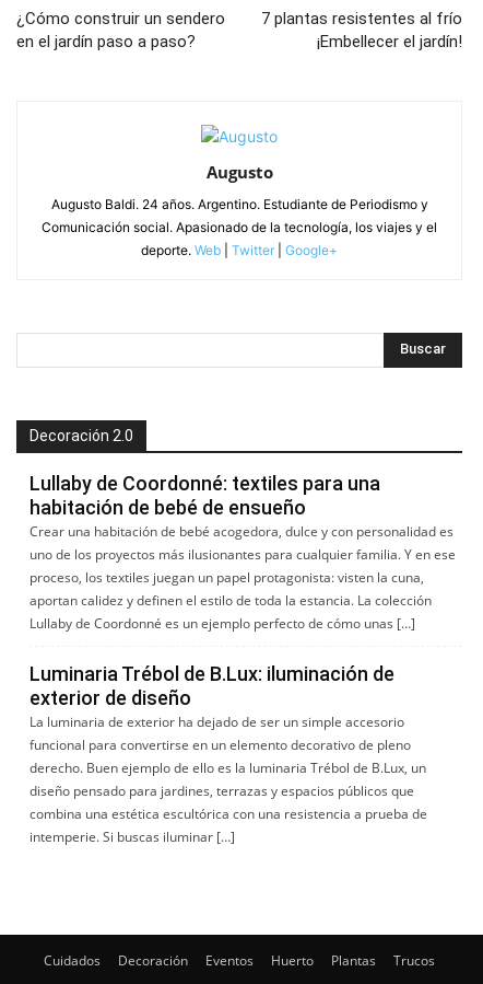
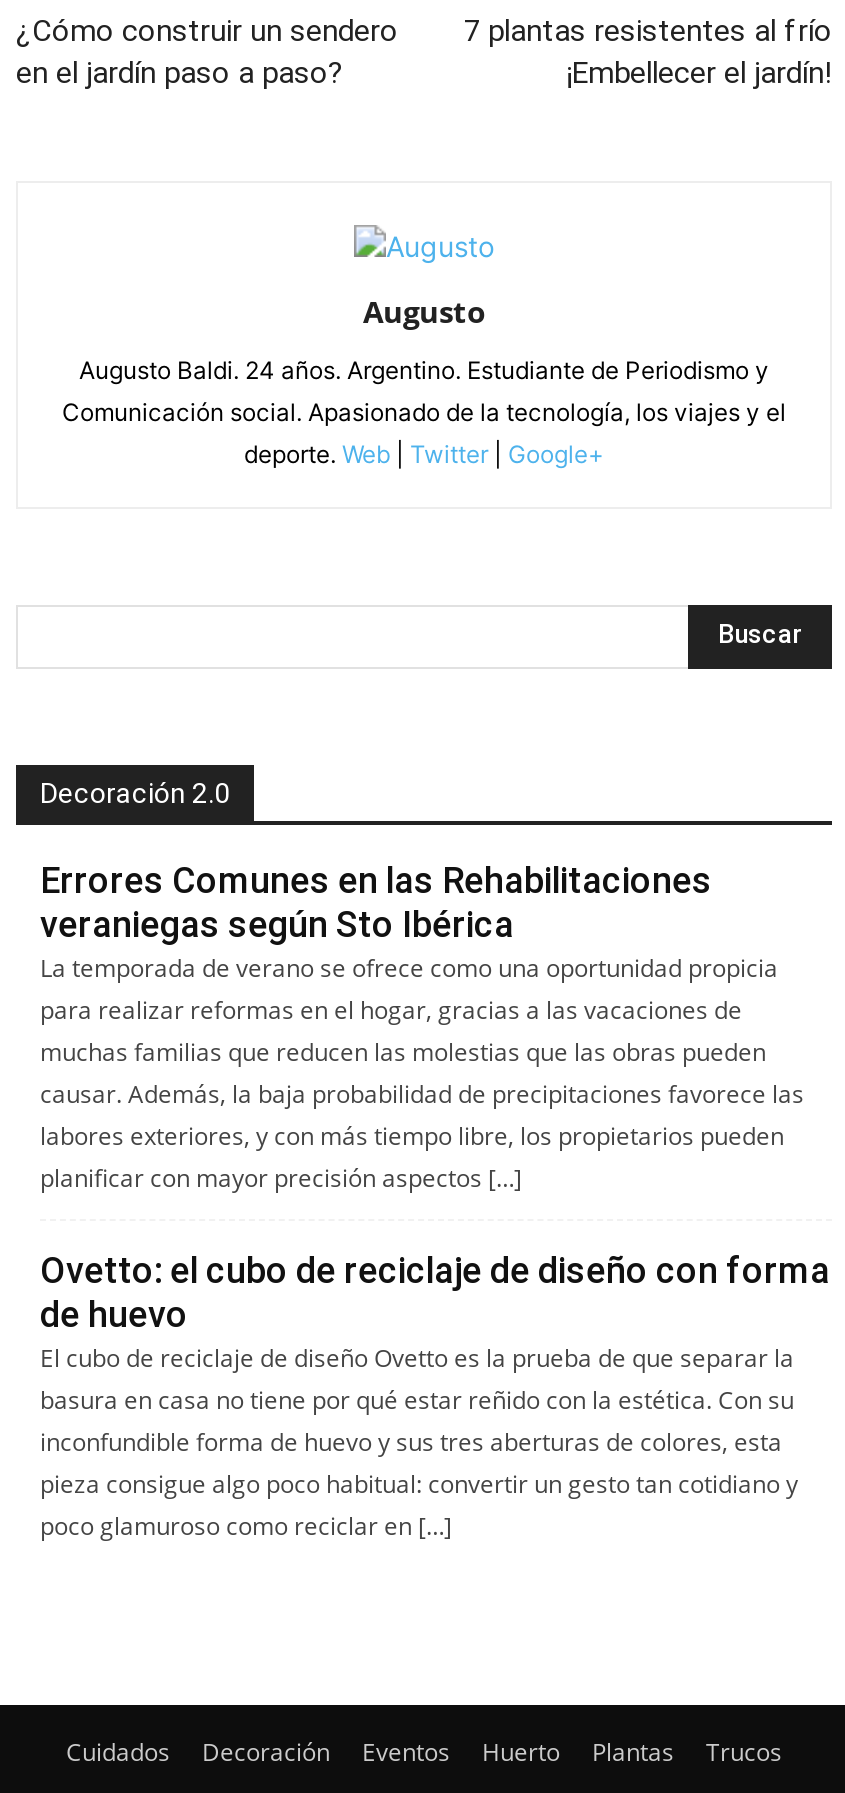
[30,471,456,632] Lullaby de Coordonné: textiles para una | habitación de bebé de ensueño | Crear una habitación de bebé acogedora, dulce y con personalidad es | uno de los proyectos más ilusionantes para cualquier familia. Y en ese | proceso, los textiles juegan un papel protagonista: visten la cuna, | aportan calidez y definen el estilo de toda la estancia. La colección | Lullaby de Coordonné es un ejemplo perfecto de cómo unas […] -> [40,858,804,1194] Errores Comunes en las Rehabilitaciones | veraniegas según Sto Ibérica | La temporada de verano se ofrece como una oportunidad propicia | para realizar reformas en el hogar, gracias a las vacaciones de | muchas familias que reducen las molestias que las obras pueden | causar. Además, la baja probabilidad de precipitaciones favorece las | labores exteriores, y con más tiempo libre, los propietarios pueden | planificar con mayor precisión aspectos […]
[30,662,427,846] Luminaria Trébol de B.Lux: iluminación de | exterior de diseño | La luminaria de exterior ha dejado de ser un simple accesorio | funcional para convertirse en un elemento decorativo de pleno | derecho. Buen ejemplo de ello es la luminaria Trébol de B.Lux, un | diseño pensado para jardines, terrazas y espacios públicos que | combina una estética escultórica con una resistencia a prueba de | intemperie. Si buscas iluminar […] -> [40,1248,830,1542] Ovetto: el cubo de reciclaje de diseño con forma | de huevo | El cubo de reciclaje de diseño Ovetto es la prueba de que separar la | basura en casa no tiene por qué estar reñido con la estética. Con su | inconfundible forma de huevo y sus tres aberturas de colores, esta | pieza consigue algo poco habitual: convertir un gesto tan cotidiano y | poco glamuroso como reciclar en […]

